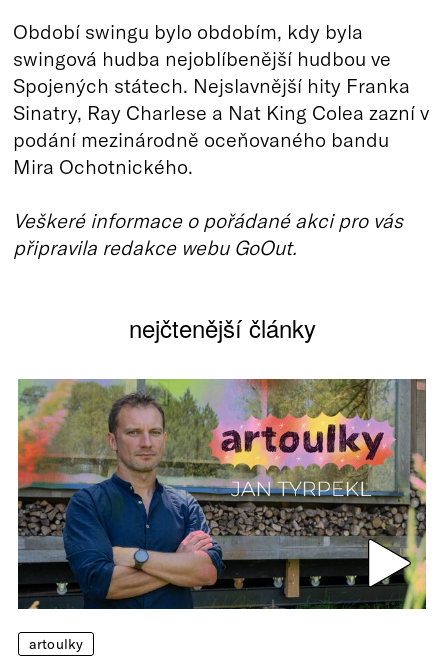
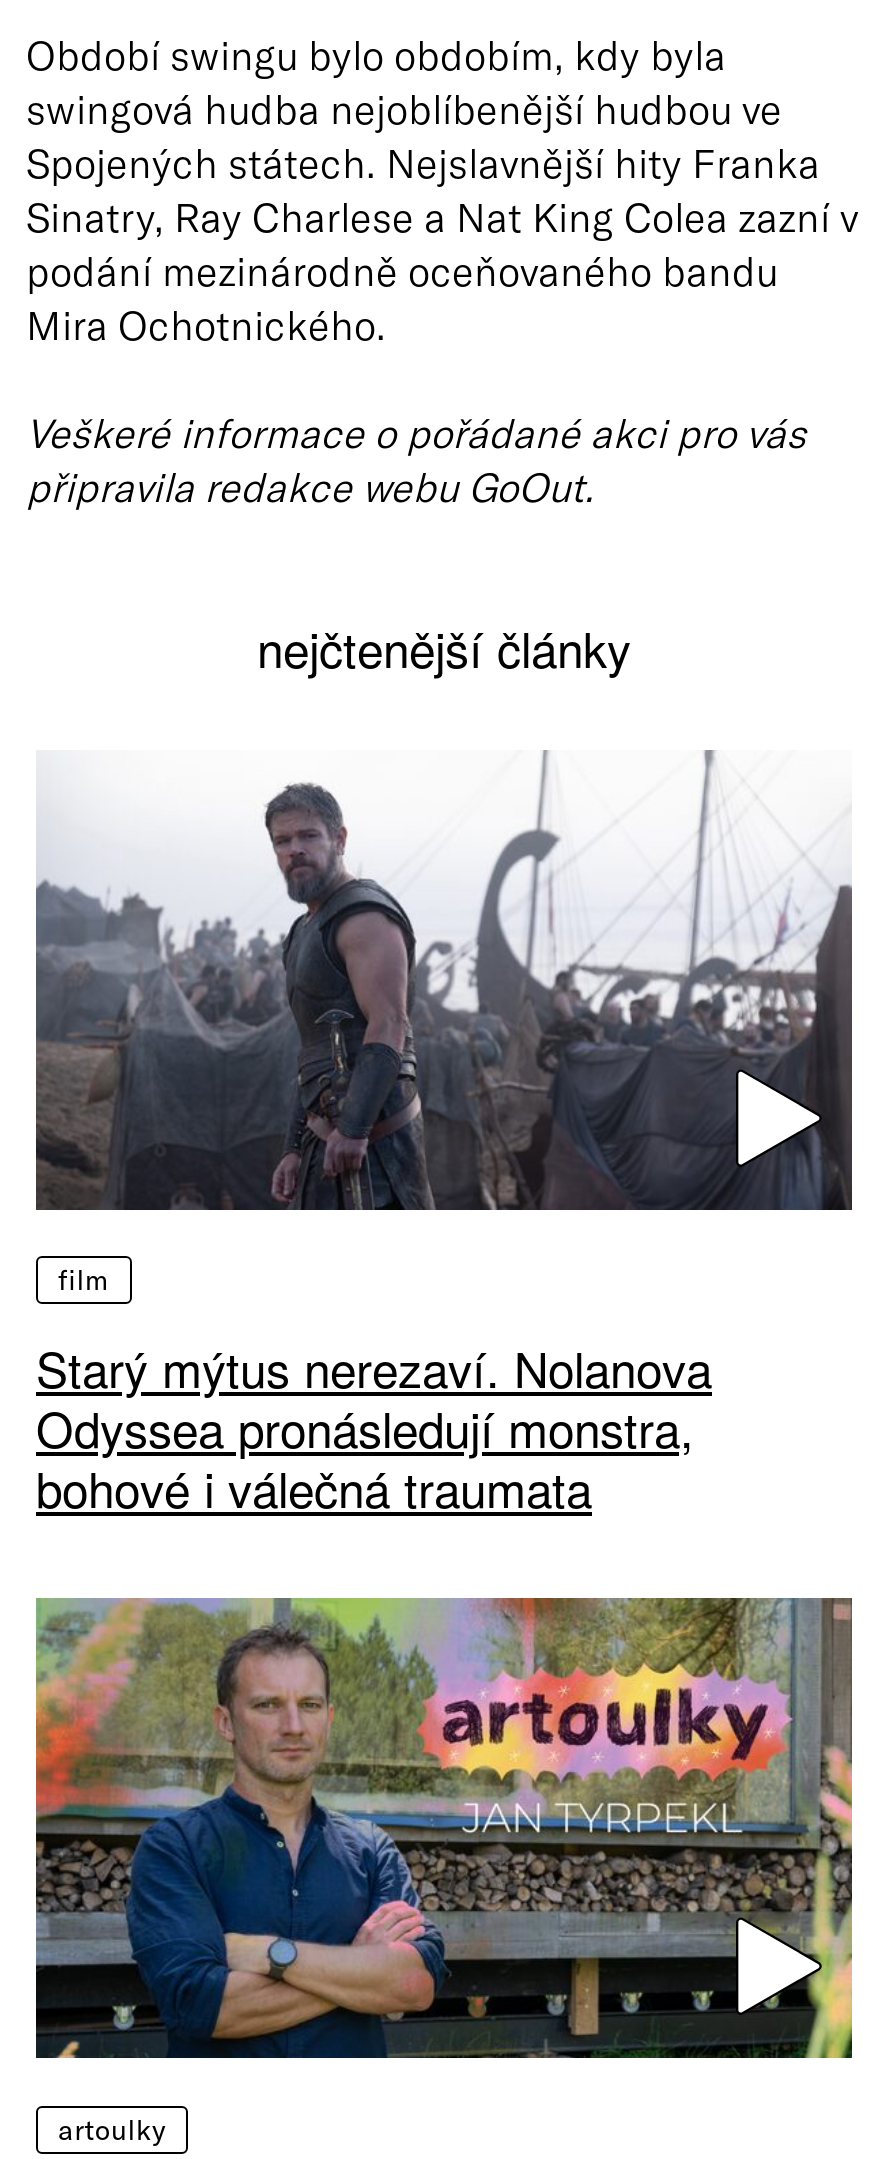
none -> [34,750,854,1523] [image] | film | Starý mýtus nerezaví. Nolanova | Odyssea pronásledují monstra, | bohové i válečná traumata

